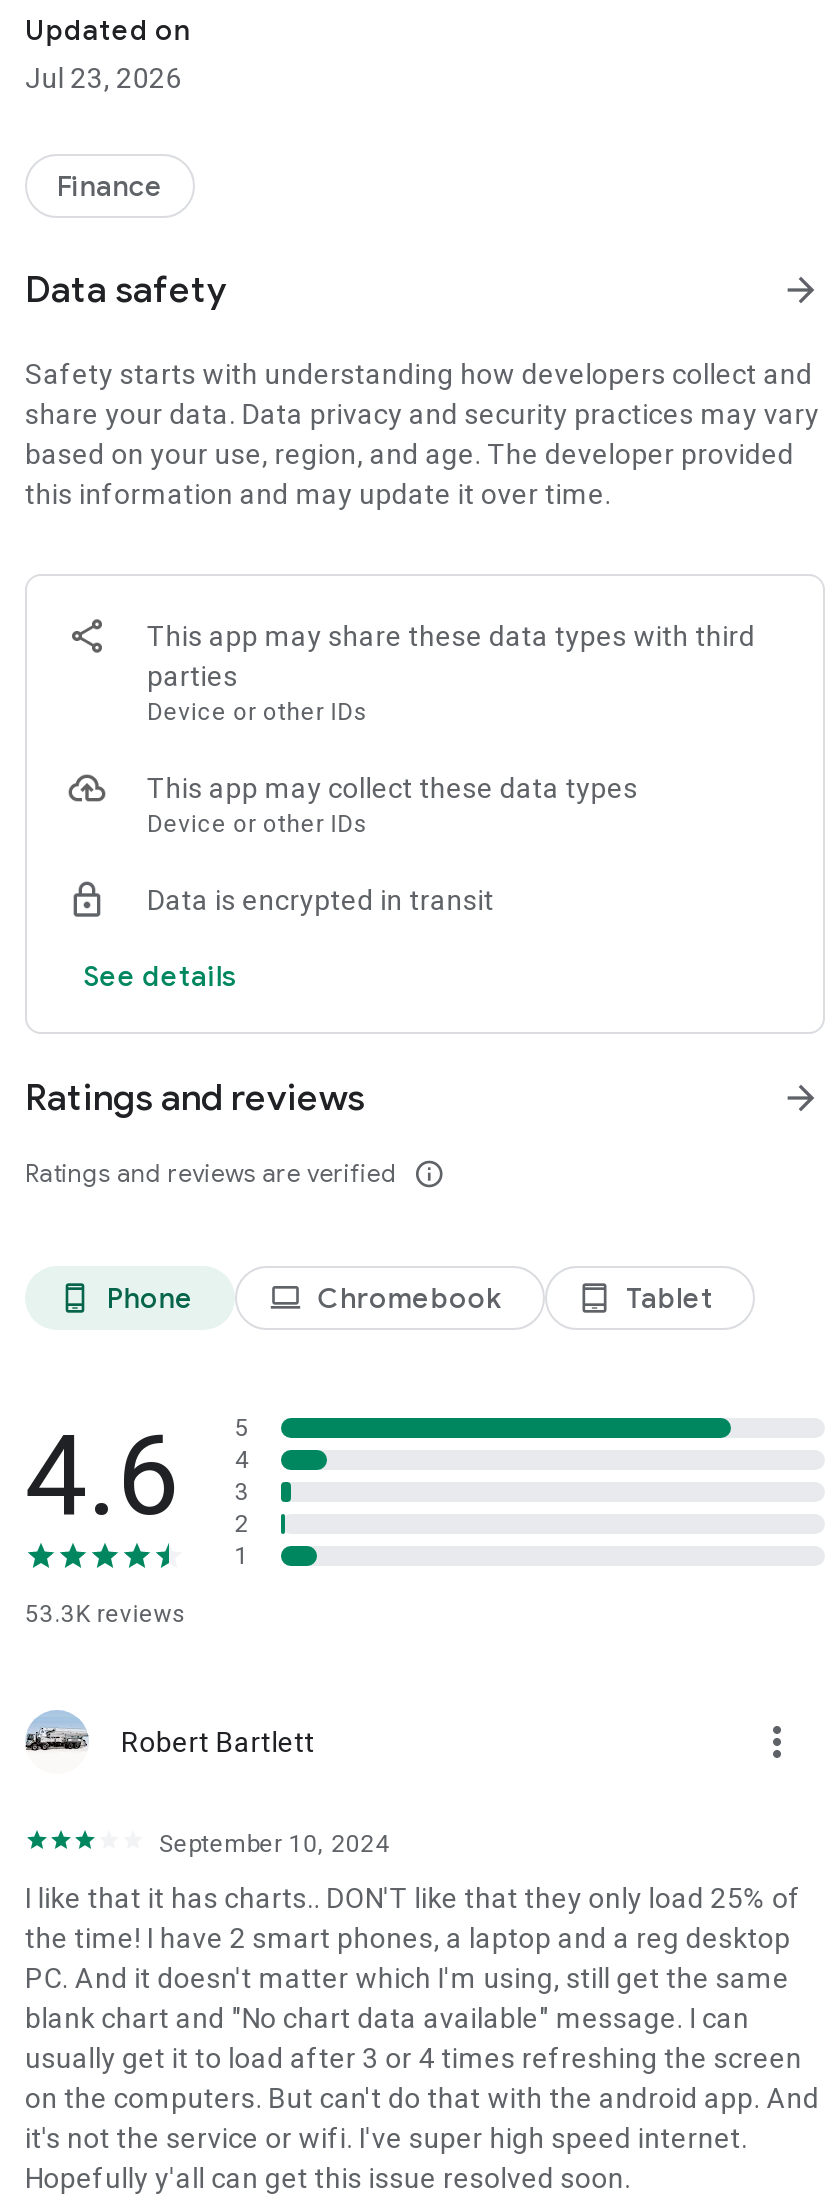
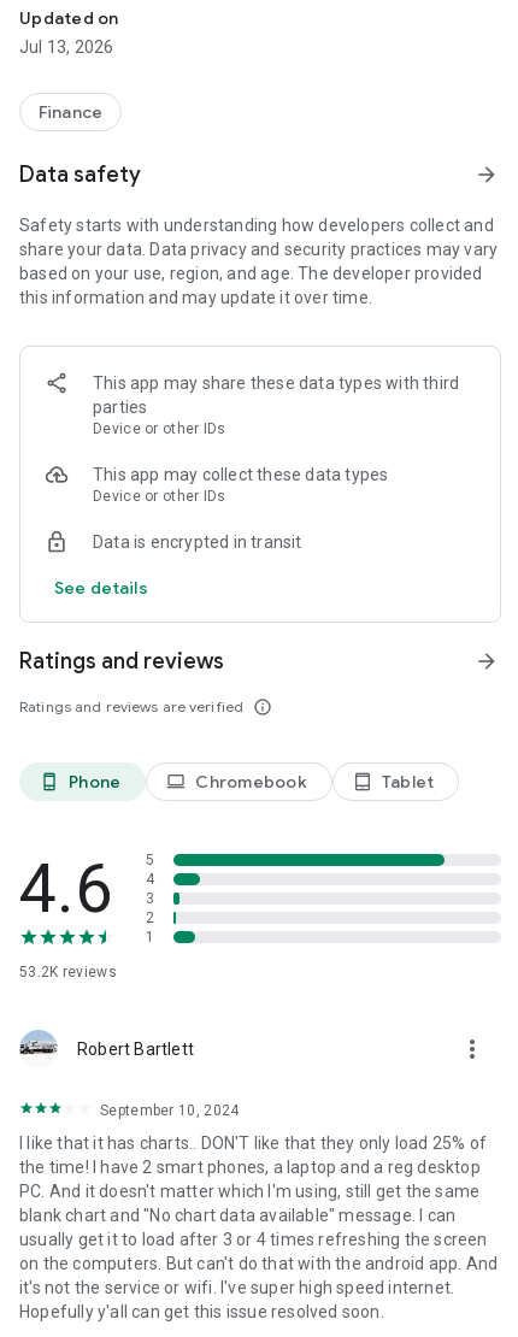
[25,62,182,94] Jul 23, 2026 -> [19,37,114,57] Jul 13, 2026
[25,1600,187,1628] 53.3K reviews -> [19,964,117,980] 53.2K reviews

